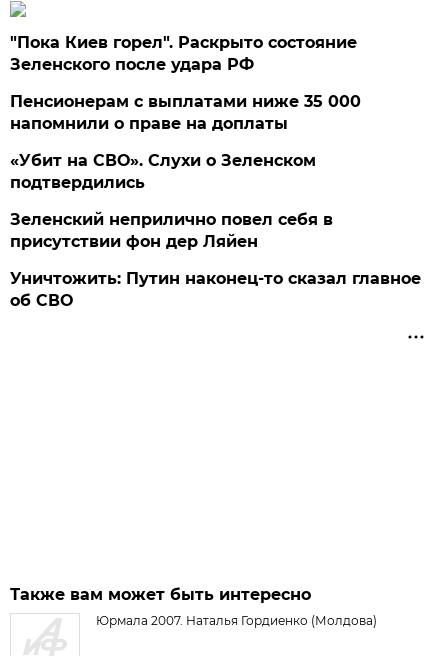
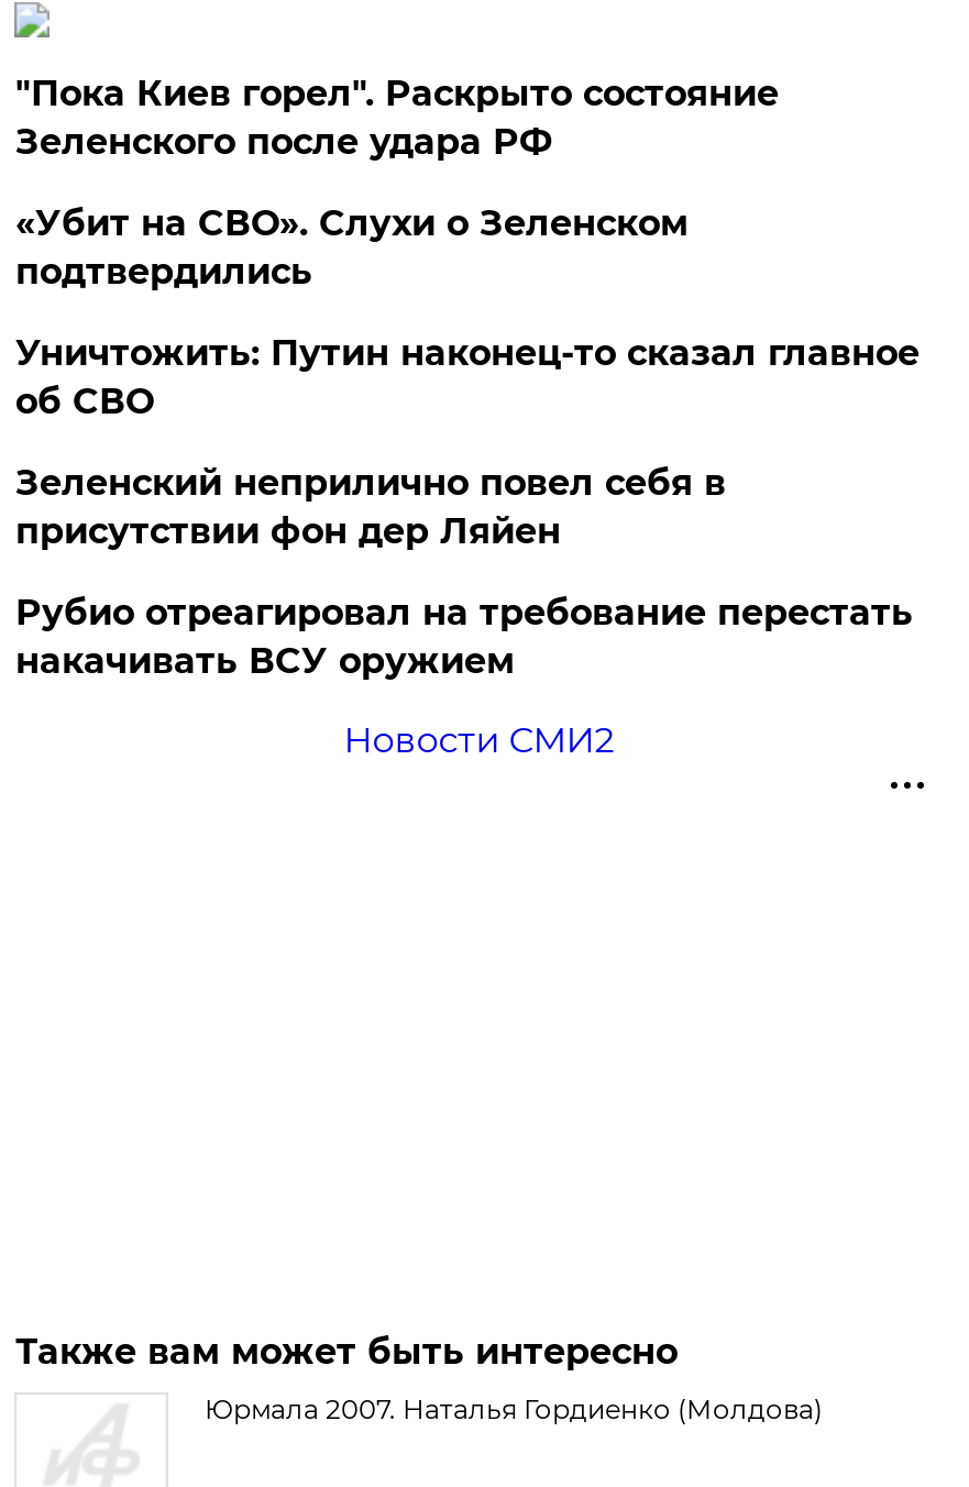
[10,92,361,133] Пенсионерам с выплатами ниже 35 000 | напомнили о праве на доплаты -> none
moved [10,151,316,192] -> [15,202,688,293]: «Убит на СВО». Слухи о Зеленском | подтвердились
none -> [15,592,913,761] Рубио отреагировал на требование перестать | накачивать ВСУ оружием | Новости СМИ2
moved [10,269,421,310] -> [15,332,919,422]: Уничтожить: Путин наконец-то сказал главное | об СВО

